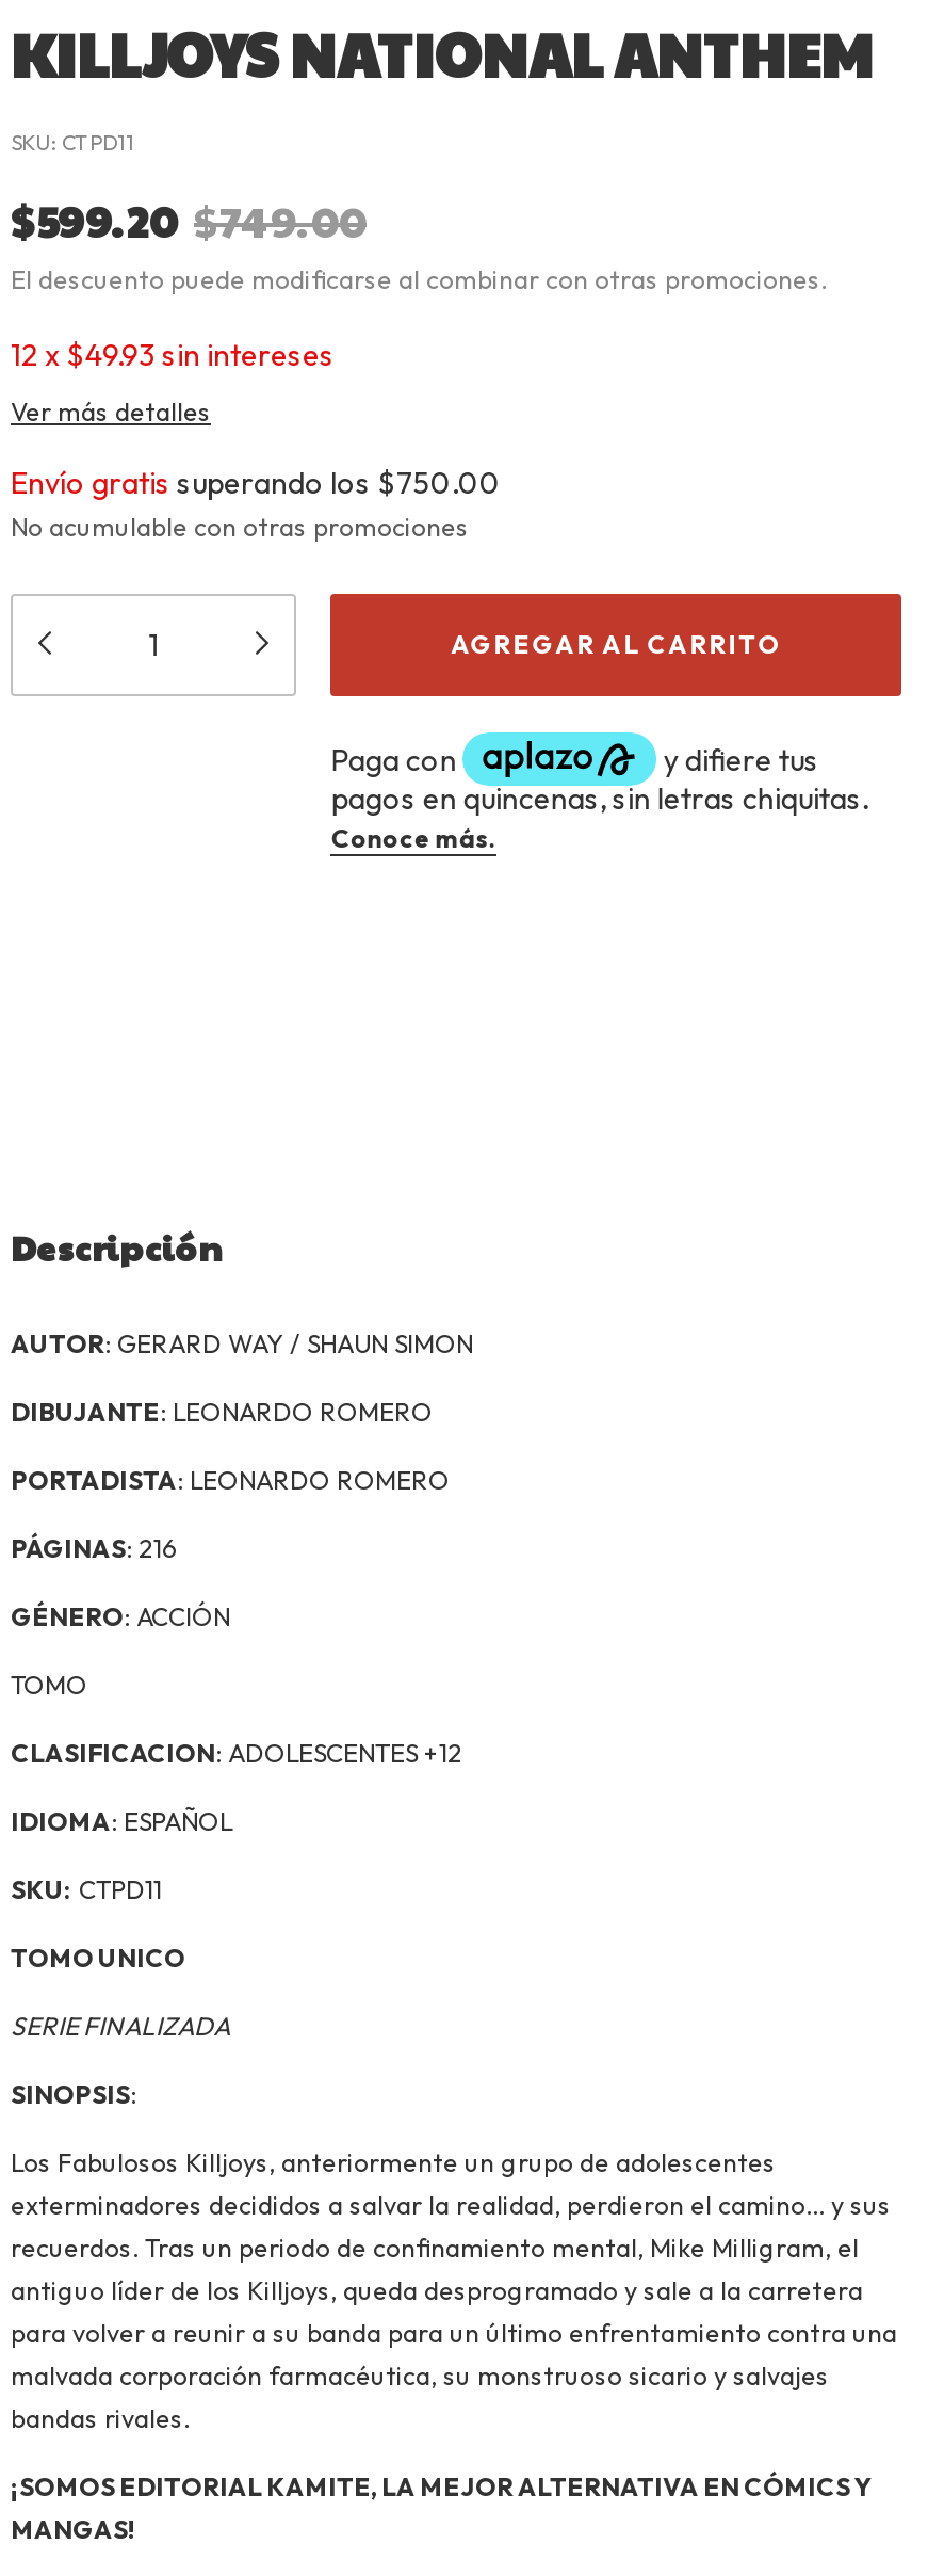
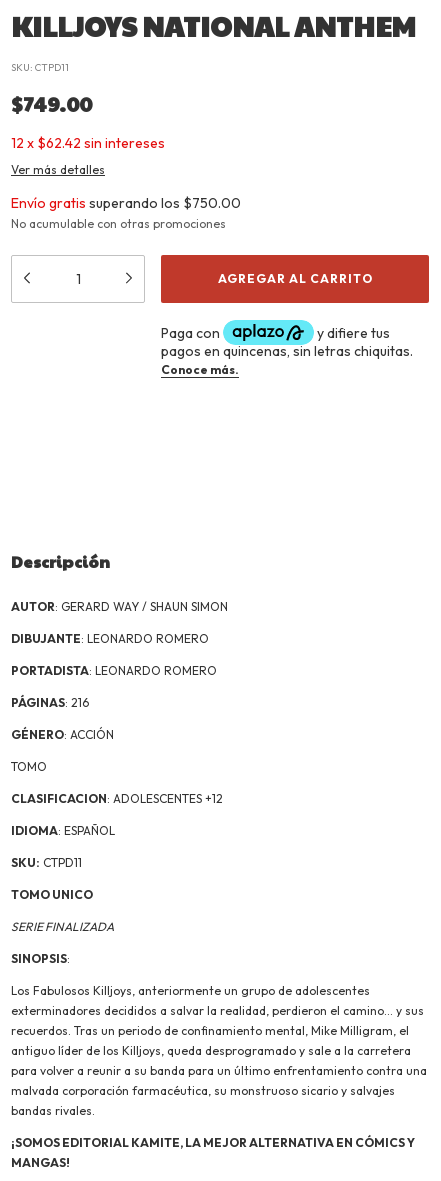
[11,191,827,295] $599.20 $749.00 | El descuento puede modificarse al combinar con otras promociones. -> [11,90,92,118] $749.00
[11,336,335,374] 12 x $49.93 sin intereses -> [11,134,165,152] 12 x $62.42 sin intereses

